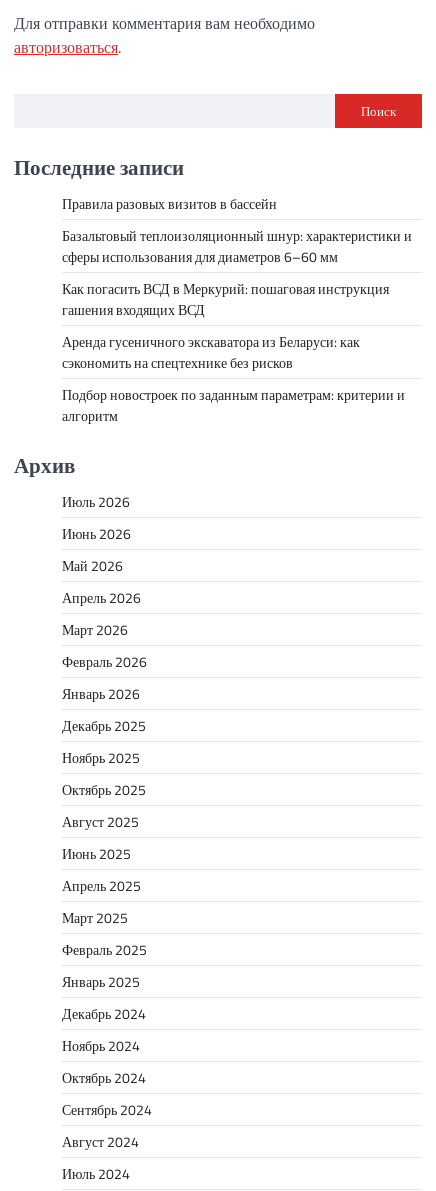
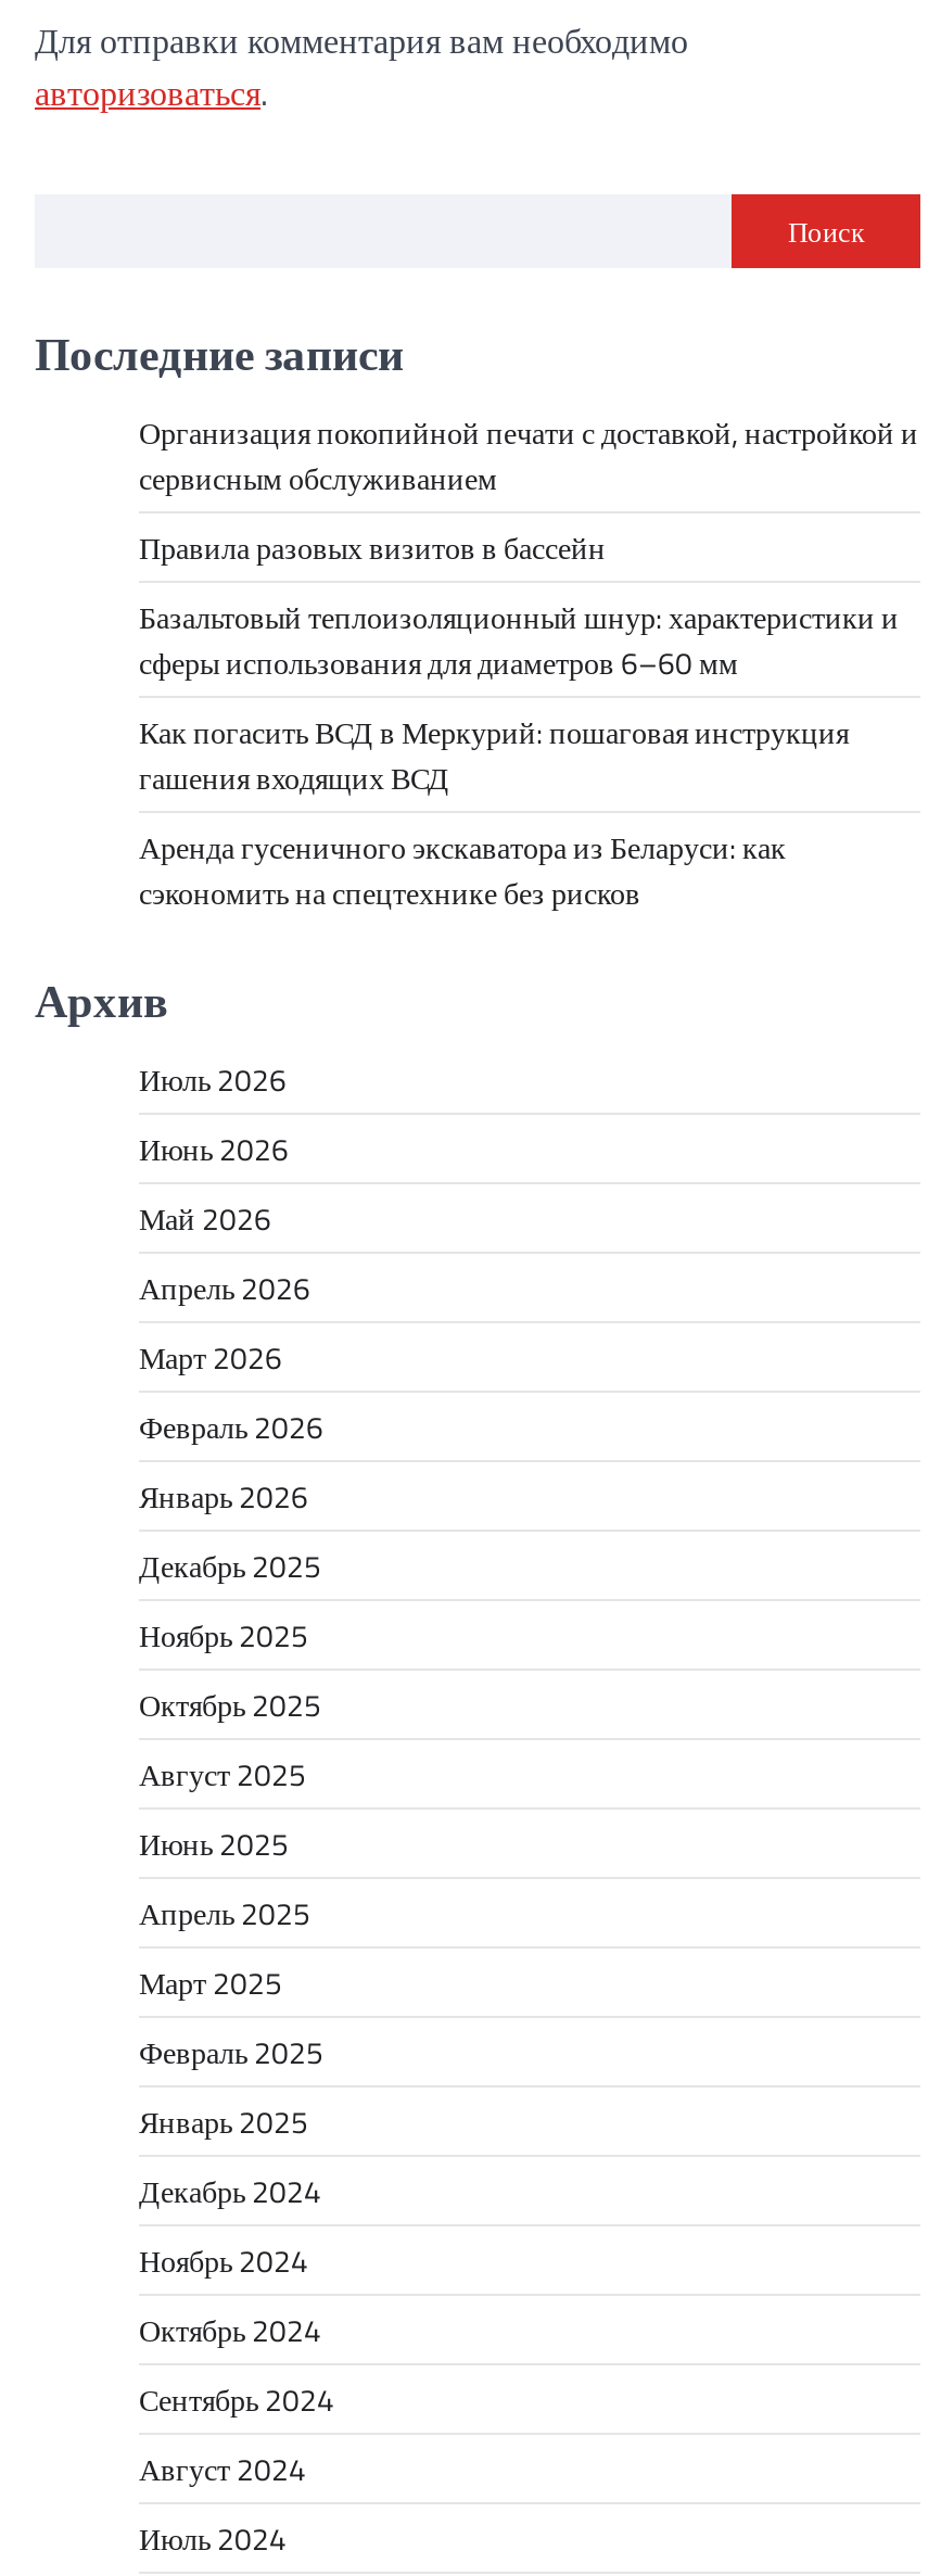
none -> [139,408,918,500] Организация покопийной печати с доставкой, настройкой и | сервисным обслуживанием
moved [62,193,412,373] -> [139,523,899,914]: Правила разовых визитов в бассейн | Базальтовый теплоизоляционный шнур: характеристики и | сферы использования для диаметров 6–60 мм | Как погасить ВСД в Меркурий: пошаговая инструкция | гашения входящих ВСД | Аренда гусеничного экскаватора из Беларуси: как | сэкономить на спецтехнике без рисков
[62,384,405,426] Подбор новостроек по заданным параметрам: критерии и | алгоритм -> none

